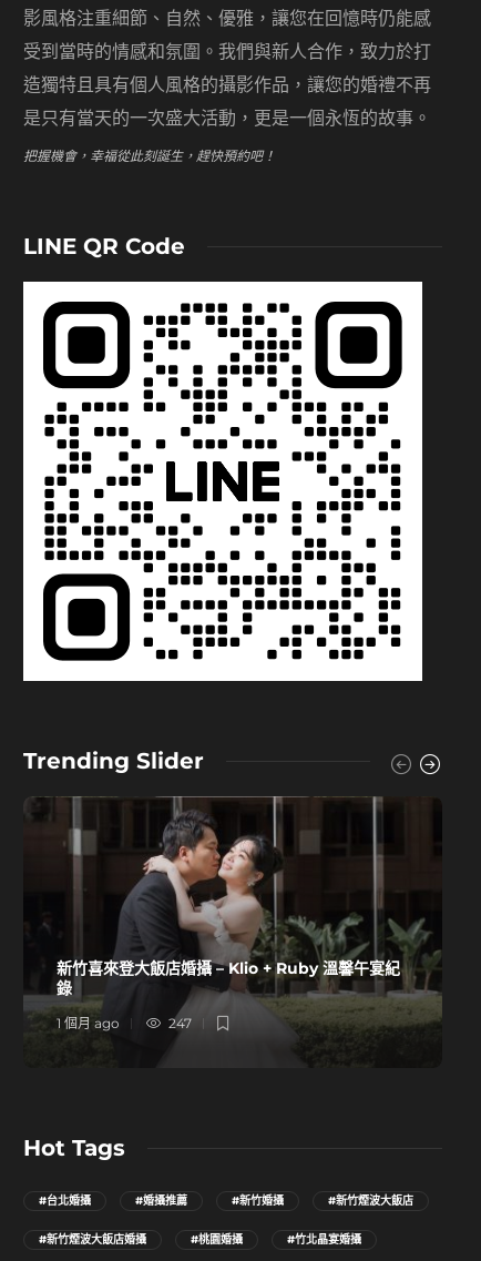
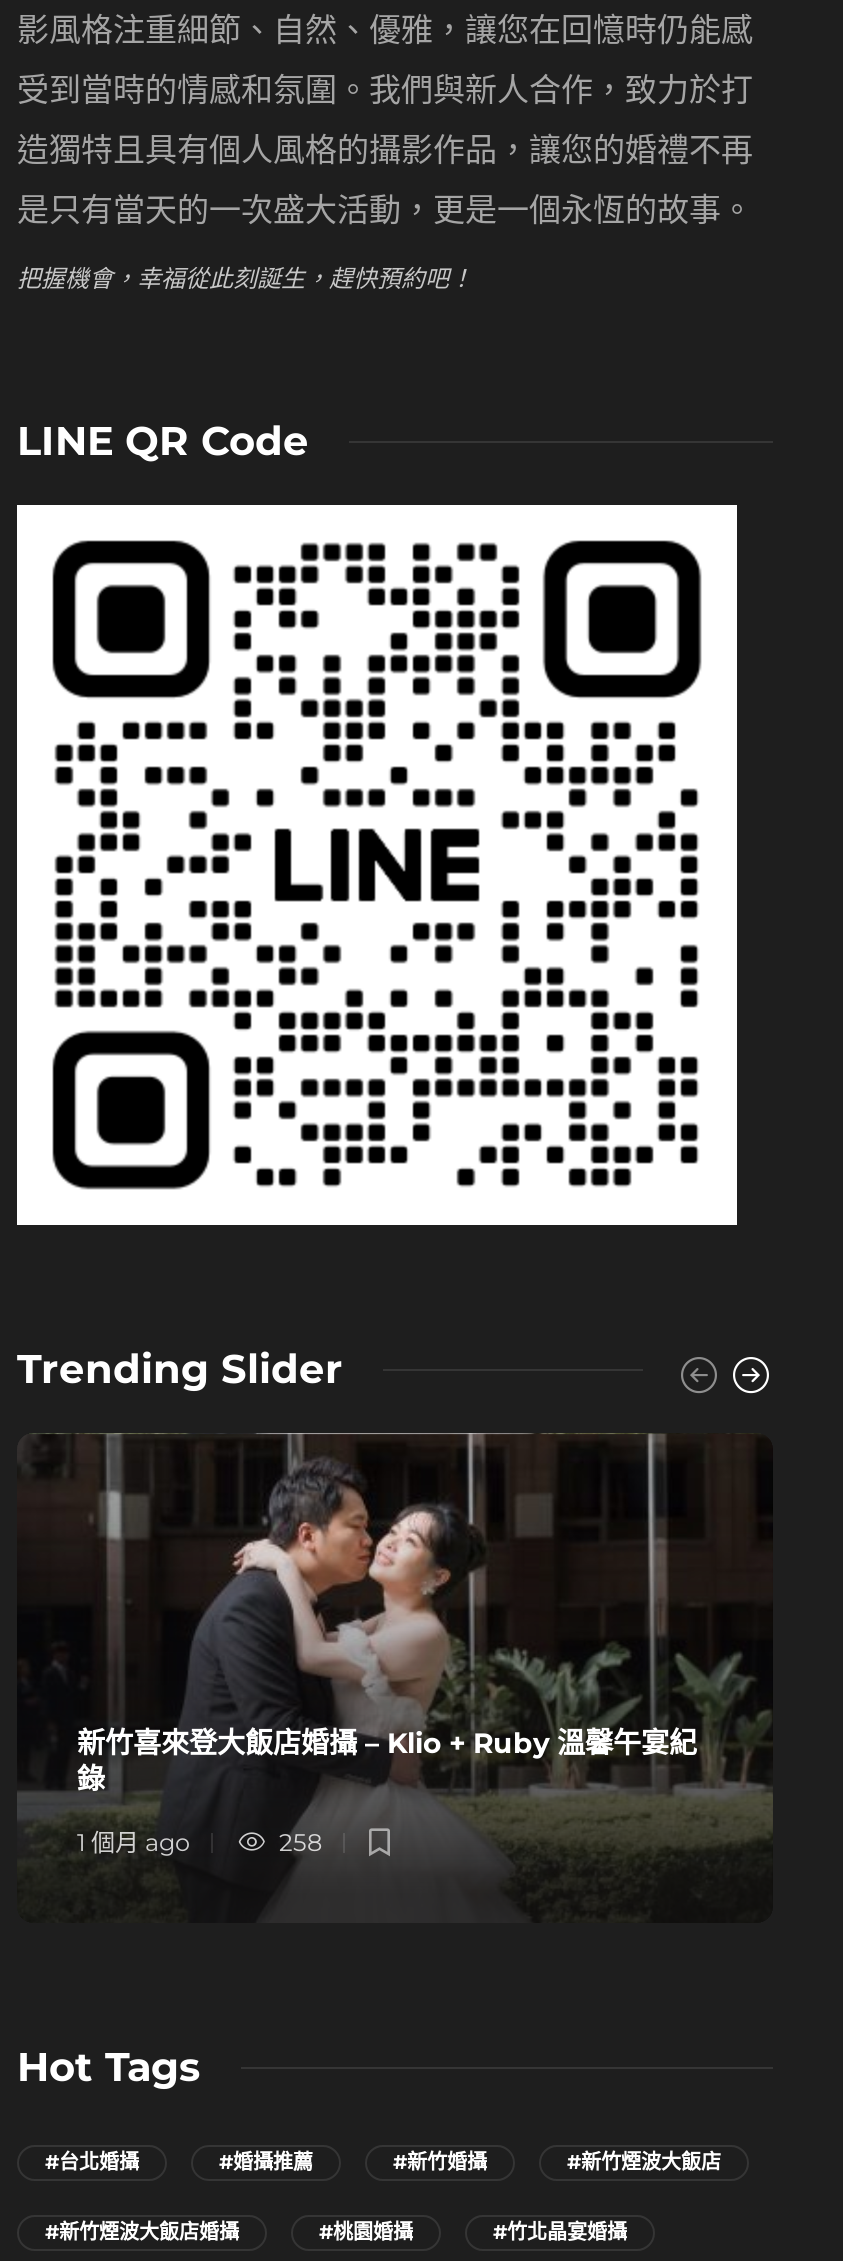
[165,1015,192,1032] 247 -> [273,1828,323,1858] 258

